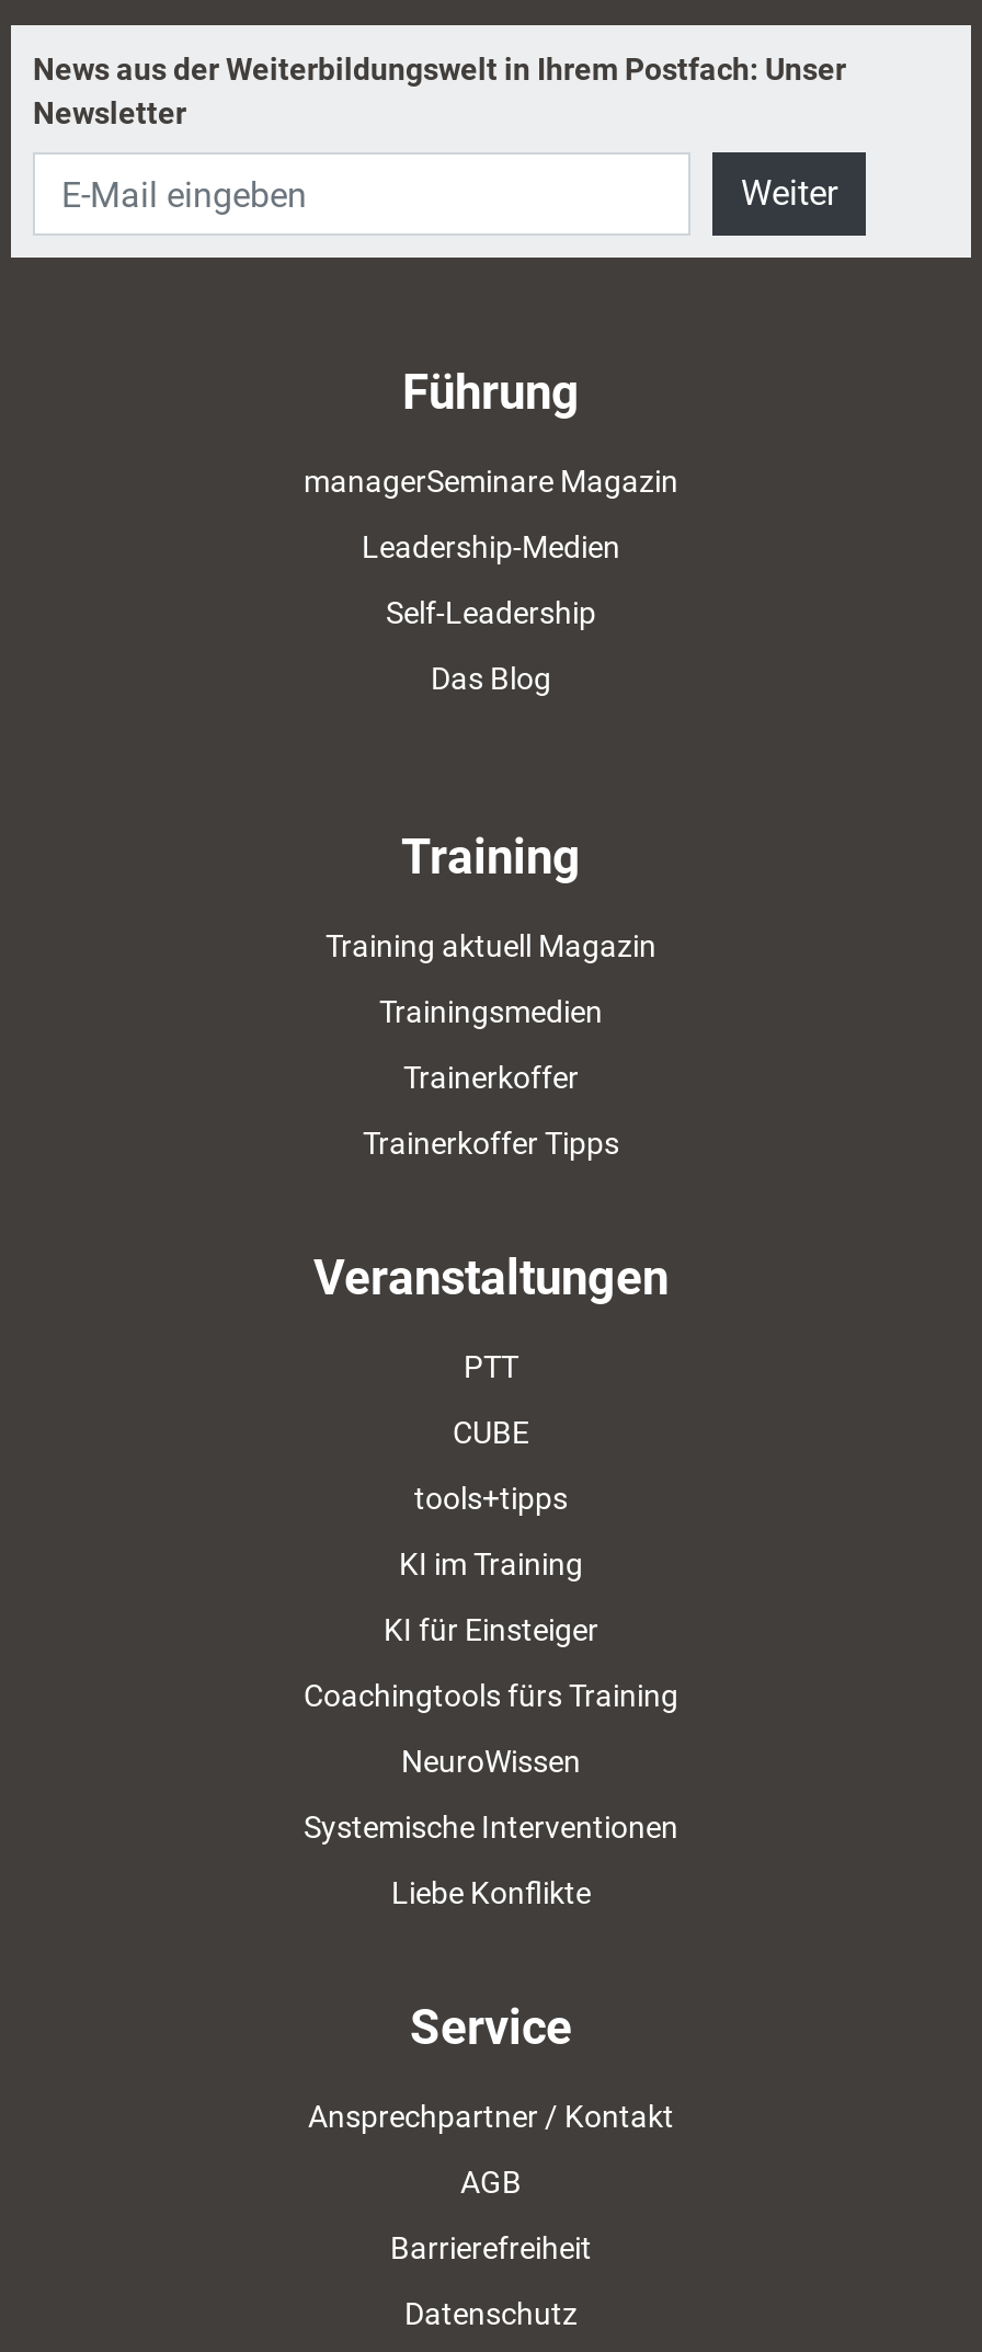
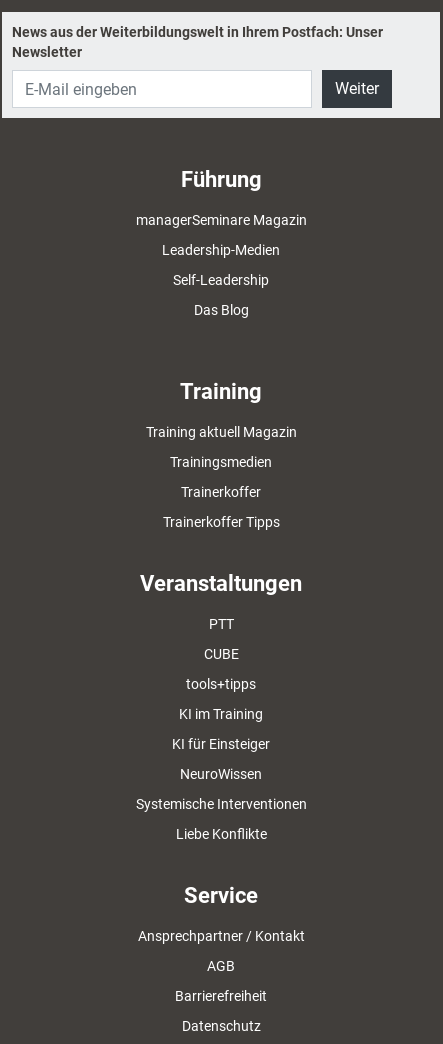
[304,1678,678,1713] Coachingtools fürs Training -> none

